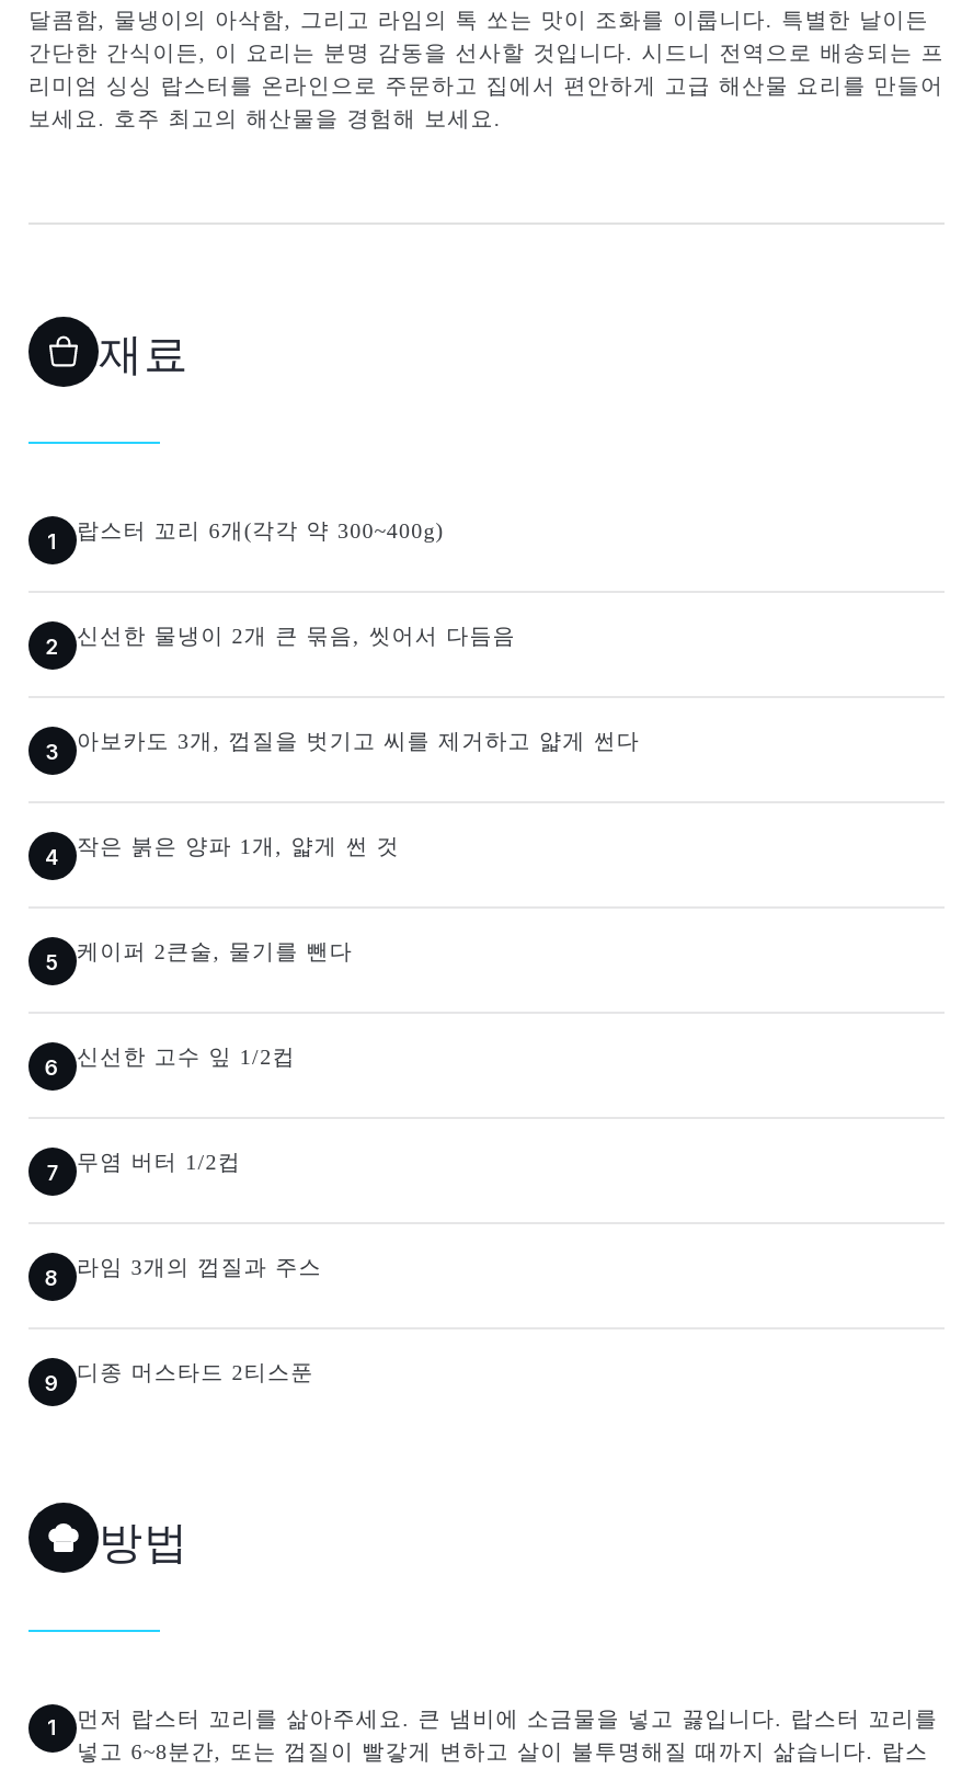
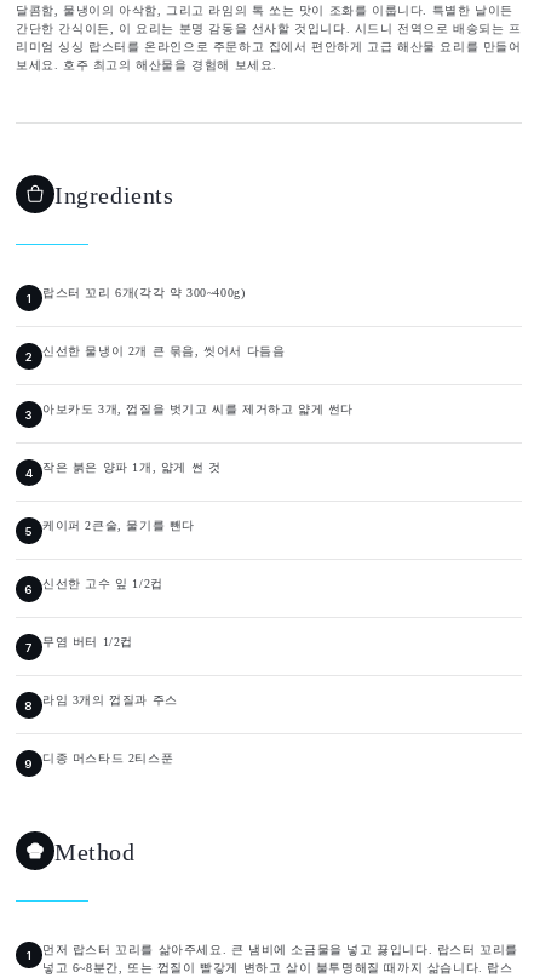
[99,330,189,378] 재료 -> [54,182,174,209] Ingredients
[99,1517,189,1565] 방법 -> [54,839,135,865] Method

